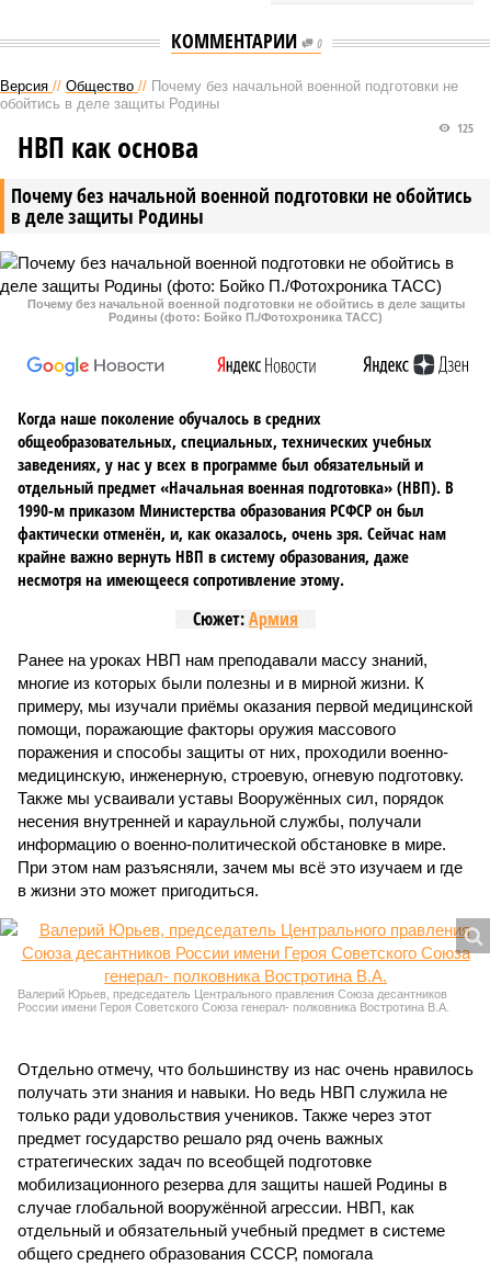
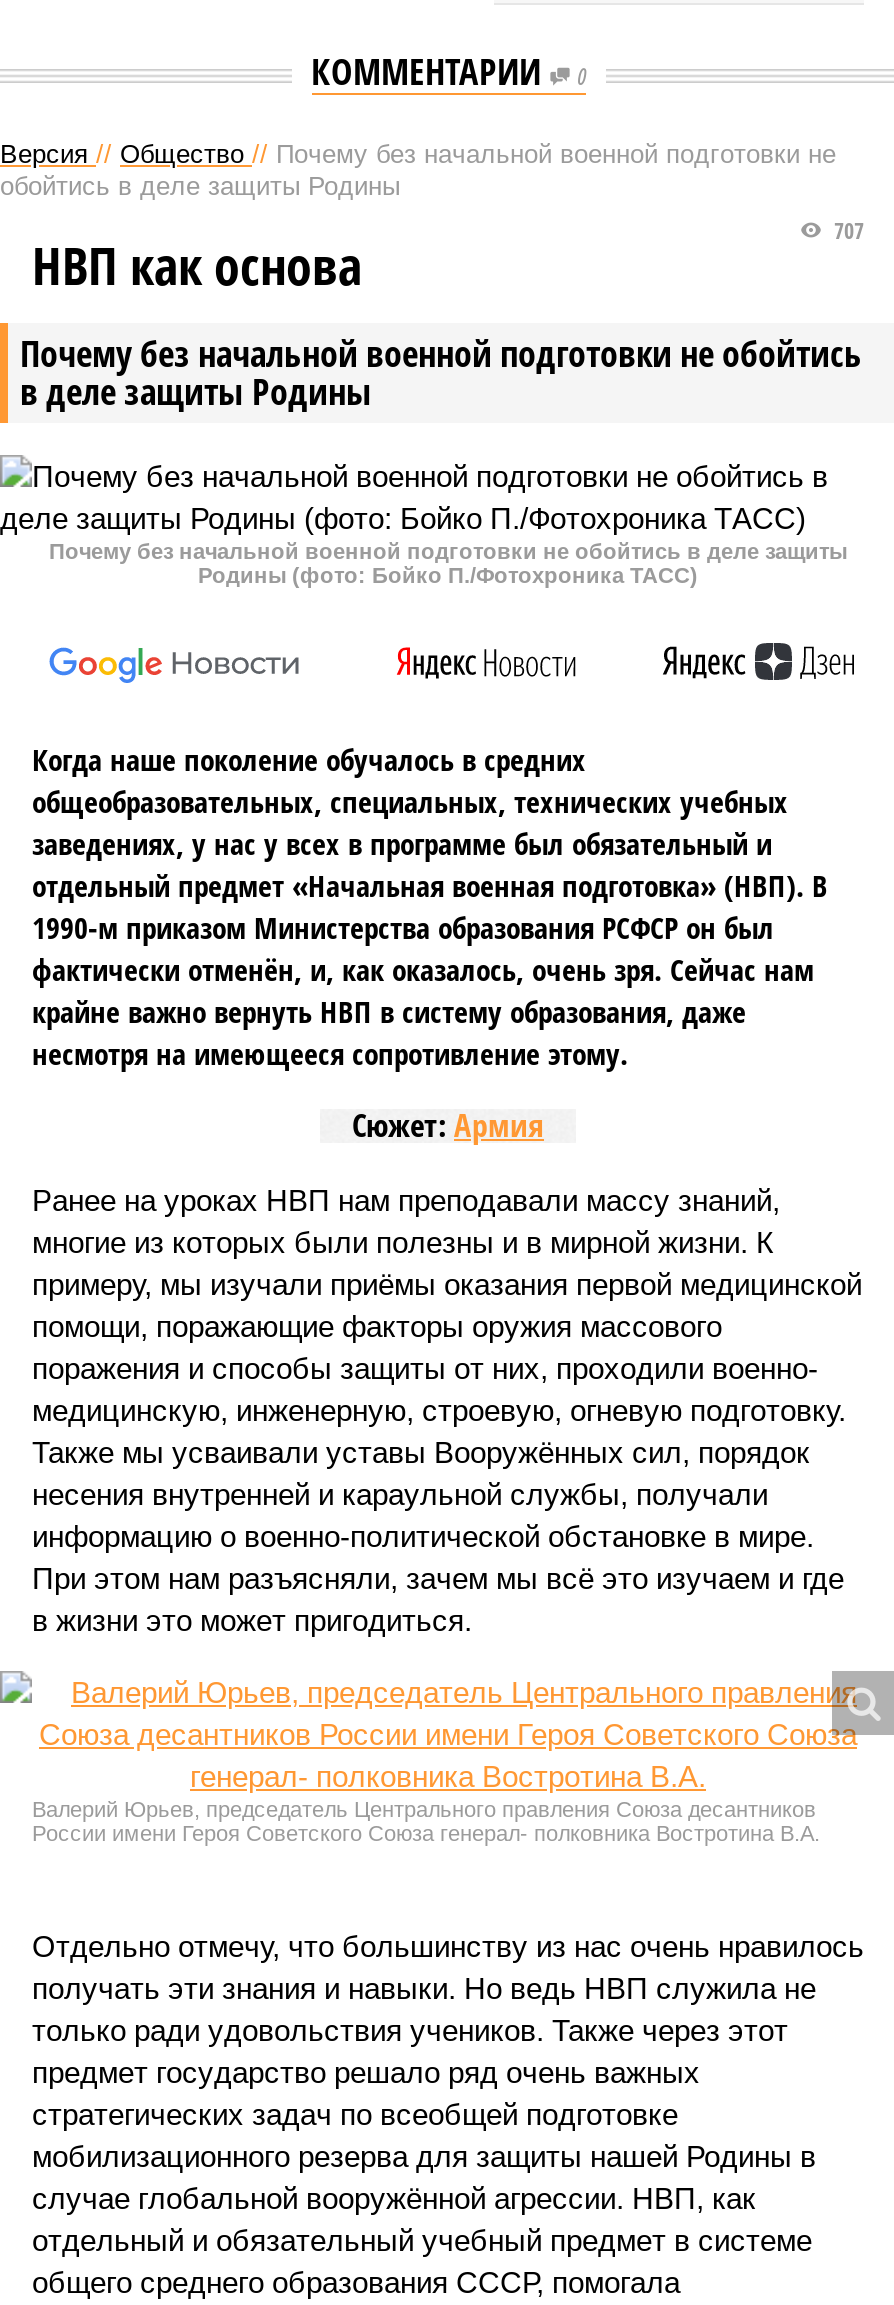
[454,120,474,136] 125 -> [828,215,864,245] 707

